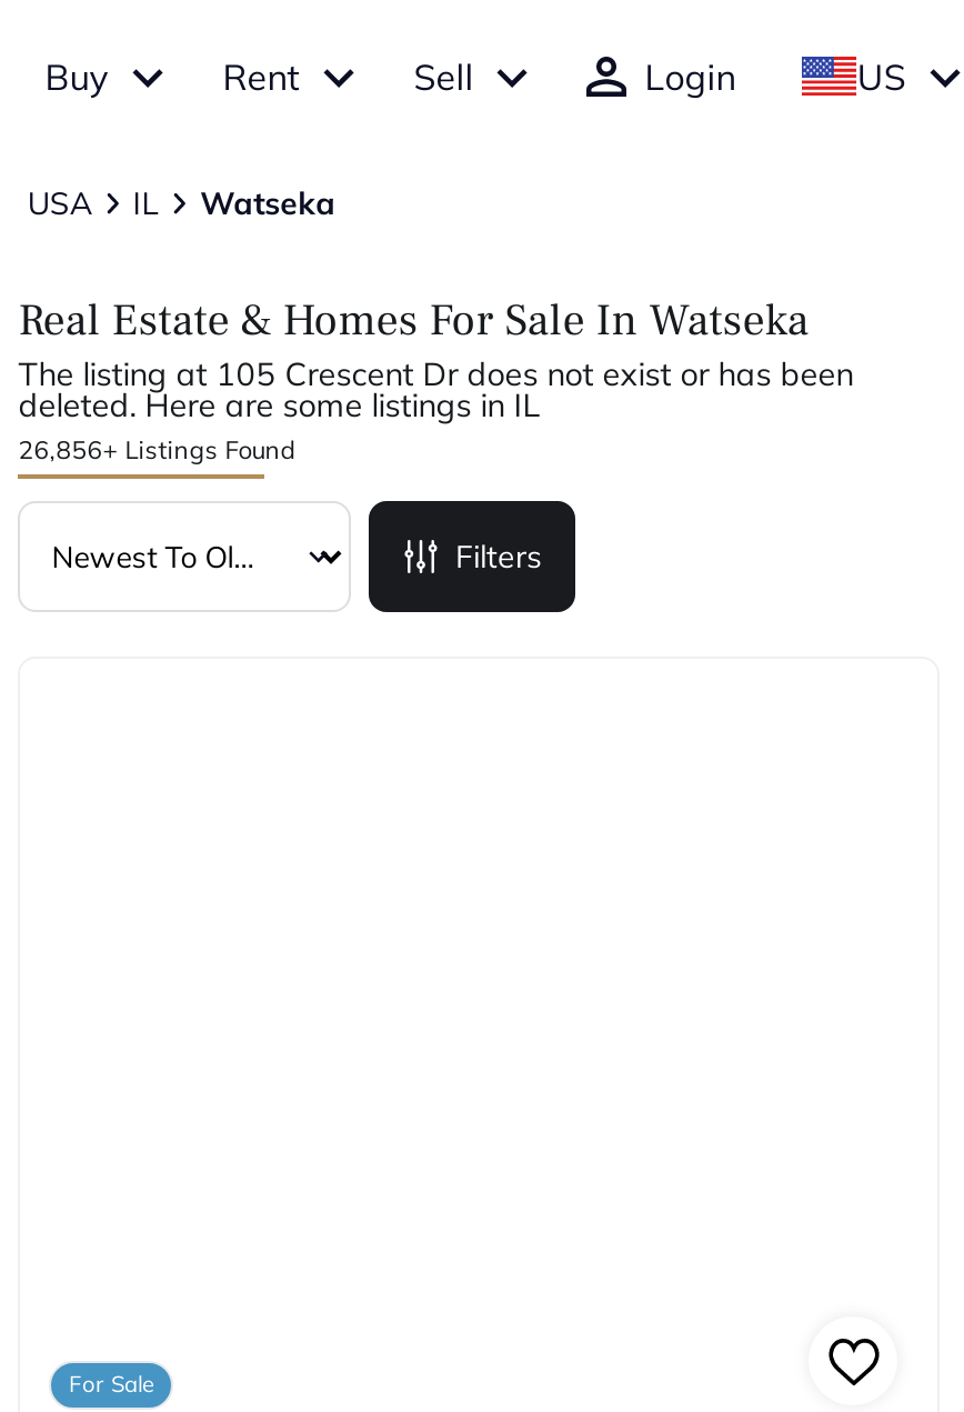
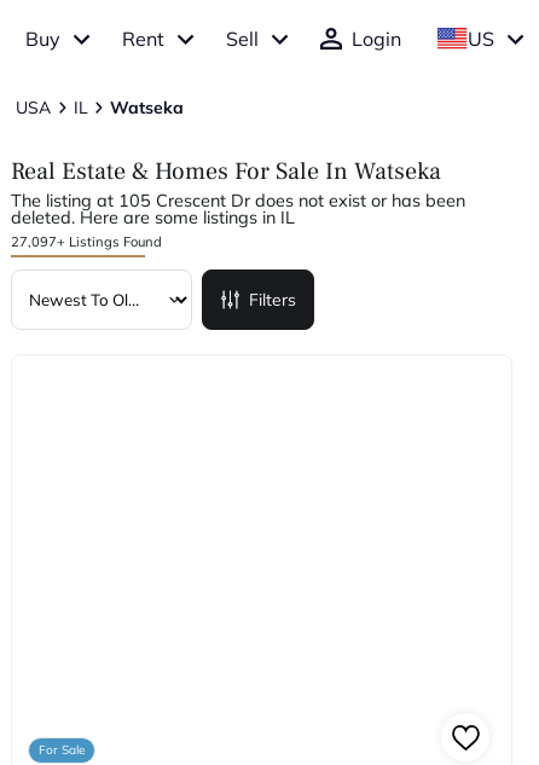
[18,435,296,466] 26,856+ Listings Found -> [11,233,162,250] 27,097+ Listings Found

